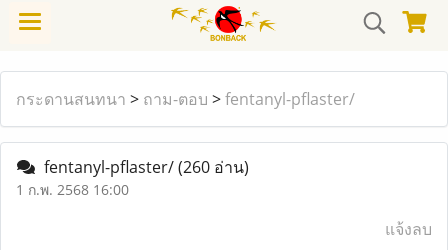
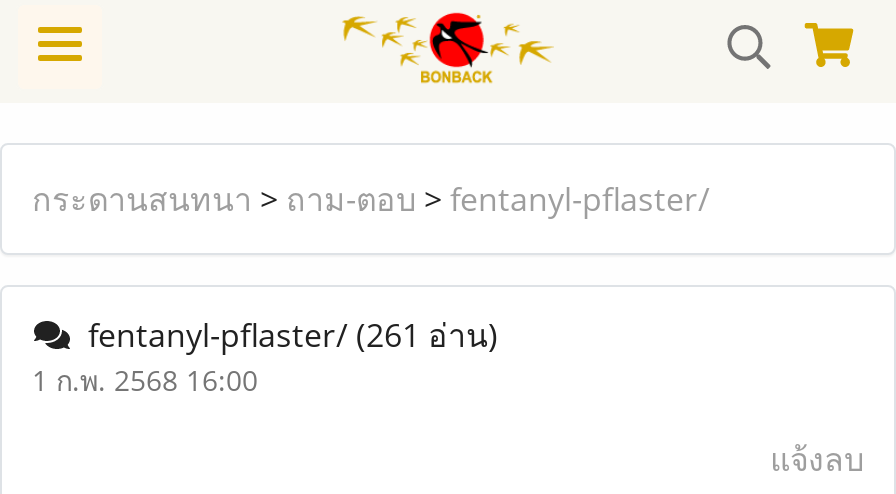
[36,156,249,178] fentanyl-pflaster/ (260 อ่าน) -> [72,313,498,357] fentanyl-pflaster/ (261 อ่าน)

